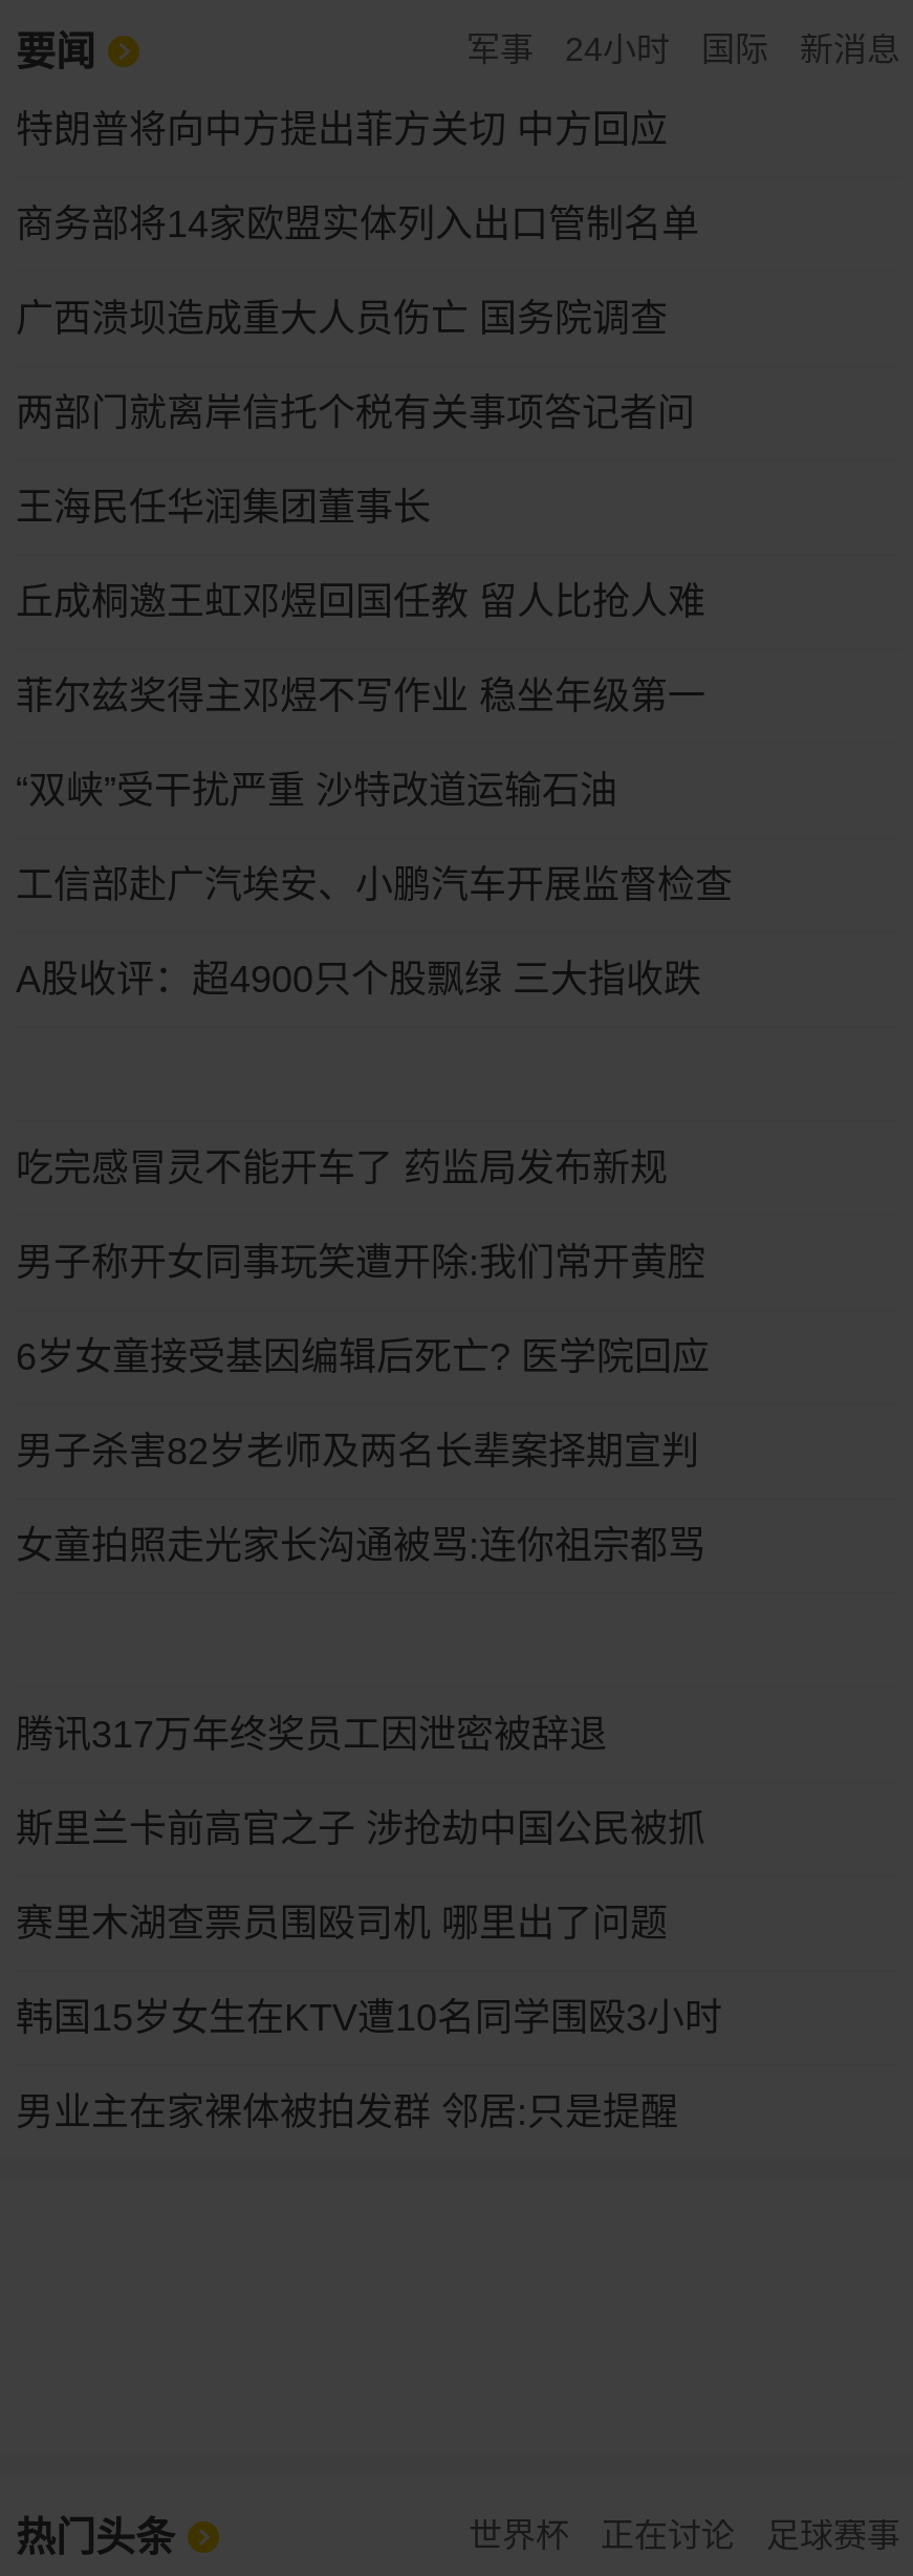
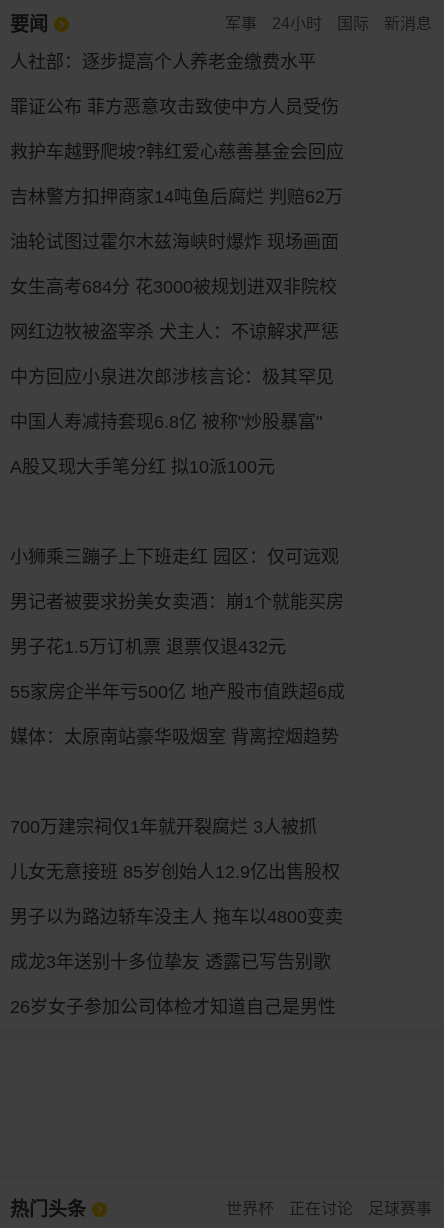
[16,109,668,151] 特朗普将向中方提出菲方关切 中方回应 -> [10,52,316,72] 人社部：逐步提高个人养老金缴费水平
[16,203,699,245] 商务部将14家欧盟实体列入出口管制名单 -> [10,97,339,117] 罪证公布 菲方恶意攻击致使中方人员受伤
[16,298,668,340] 广西溃坝造成重大人员伤亡 国务院调查 -> [10,142,344,162] 救护车越野爬坡?韩红爱心慈善基金会回应
[16,392,695,434] 两部门就离岸信托个税有关事项答记者问 -> [10,187,343,207] 吉林警方扣押商家14吨鱼后腐烂 判赔62万
[16,487,431,529] 王海民任华润集团董事长 -> [10,232,339,252] 油轮试图过霍尔木兹海峡时爆炸 现场画面
[16,581,705,623] 丘成桐邀王虹邓煜回国任教 留人比抢人难 -> [10,277,337,297] 女生高考684分 花3000被规划进双非院校
[16,675,705,717] 菲尔兹奖得主邓煜不写作业 稳坐年级第一 -> [10,322,339,342] 网红边牧被盗宰杀 犬主人：不谅解求严惩
[16,770,617,812] “双峡”受干扰严重 沙特改道运输石油 -> [10,367,334,387] 中方回应小泉进次郎涉核言论：极其罕见
[16,864,733,906] 工信部赴广汽埃安、小鹏汽车开展监督检查 -> [10,412,322,432] 中国人寿减持套现6.8亿 被称"炒股暴富"
[16,959,701,1001] A股收评：超4900只个股飘绿 三大指收跌 -> [10,457,275,477] A股又现大手笔分红 拟10派100元
[16,1147,668,1189] 吃完感冒灵不能开车了 药监局发布新规 -> [10,547,339,567] 小狮乘三蹦子上下班走红 园区：仅可远观
[16,1242,705,1284] 男子称开女同事玩笑遭开除:我们常开黄腔 -> [10,592,344,612] 男记者被要求扮美女卖酒：崩1个就能买房
[16,1336,710,1378] 6岁女童接受基因编辑后死亡? 医学院回应 -> [10,637,286,657] 男子花1.5万订机票 退票仅退432元
[16,1431,699,1473] 男子杀害82岁老师及两名长辈案择期宣判 -> [10,682,345,702] 55家房企半年亏500亿 地产股市值跌超6成
[16,1525,705,1567] 女童拍照走光家长沟通被骂:连你祖宗都骂 -> [10,727,339,747] 媒体：太原南站豪华吸烟室 背离控烟趋势
[16,1714,607,1756] 腾讯317万年终奖员工因泄密被辞退 -> [10,817,317,837] 700万建宗祠仅1年就开裂腐烂 3人被抓
[16,1808,705,1850] 斯里兰卡前高官之子 涉抢劫中国公民被抓 -> [10,862,340,882] 儿女无意接班 85岁创始人12.9亿出售股权
[16,1903,668,1945] 赛里木湖查票员围殴司机 哪里出了问题 -> [10,907,343,927] 男子以为路边轿车没主人 拖车以4800变卖
[16,1997,722,2039] 韩国15岁女生在KTV遭10名同学围殴3小时 -> [10,952,331,972] 成龙3年送别十多位挚友 透露已写告别歌
[16,2091,678,2133] 男业主在家裸体被拍发群 邻居:只是提醒 -> [10,997,336,1017] 26岁女子参加公司体检才知道自己是男性

